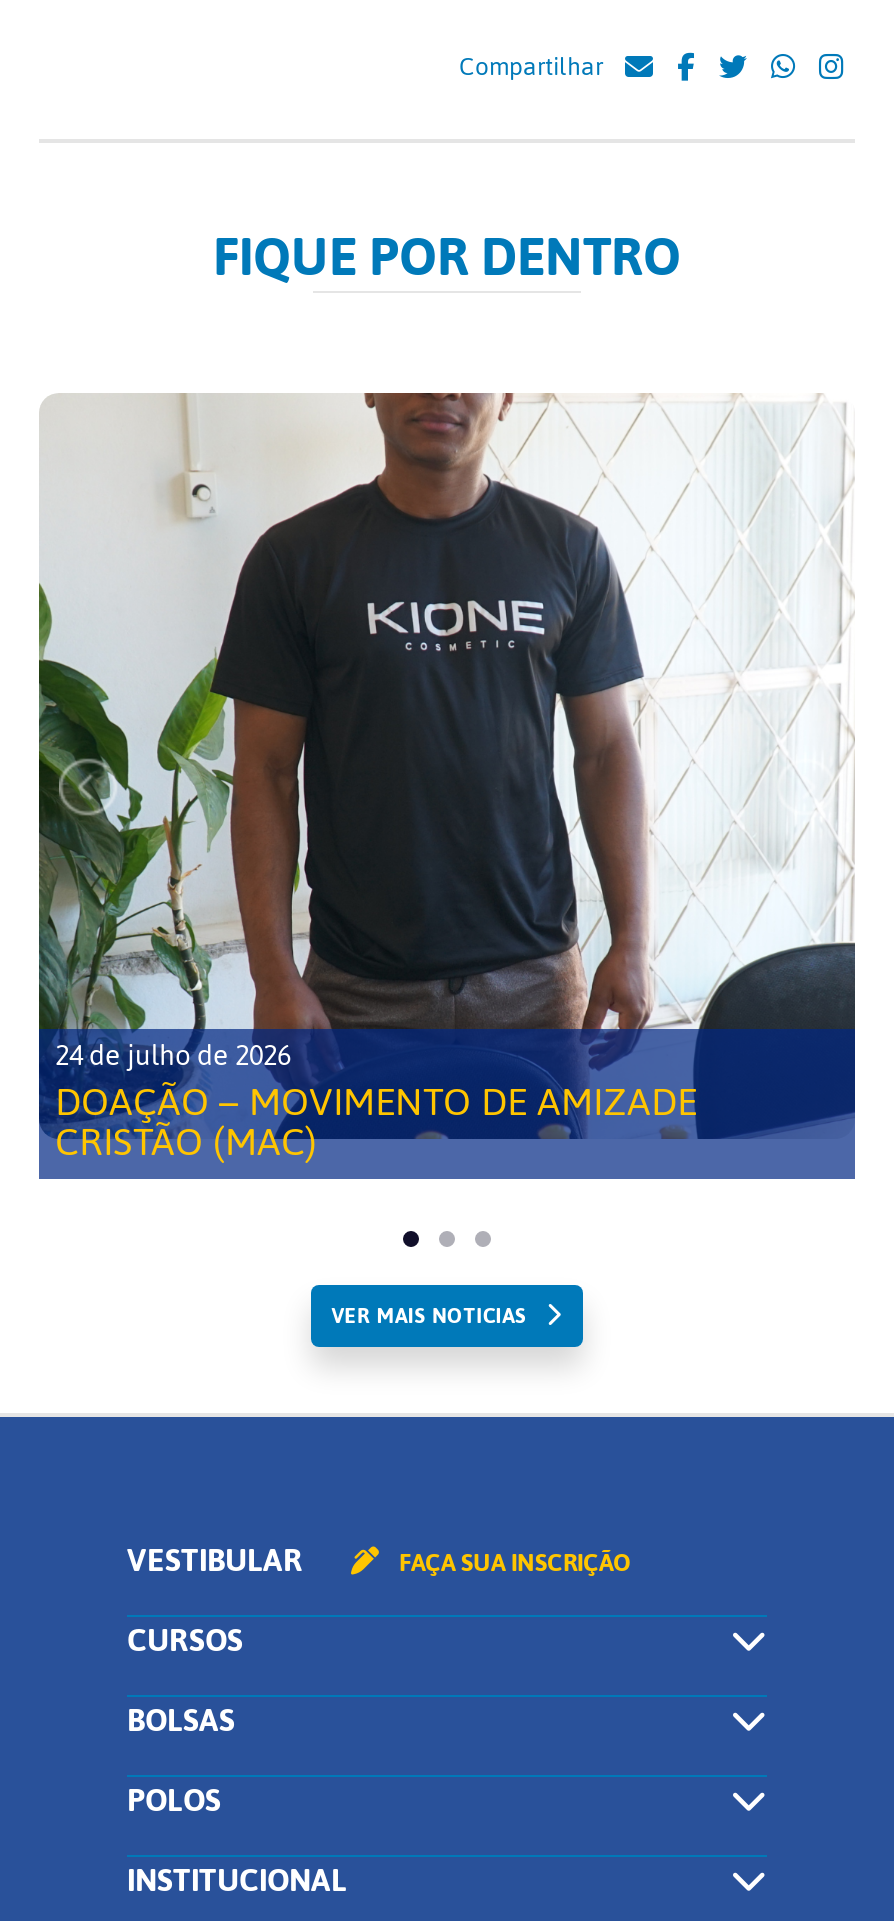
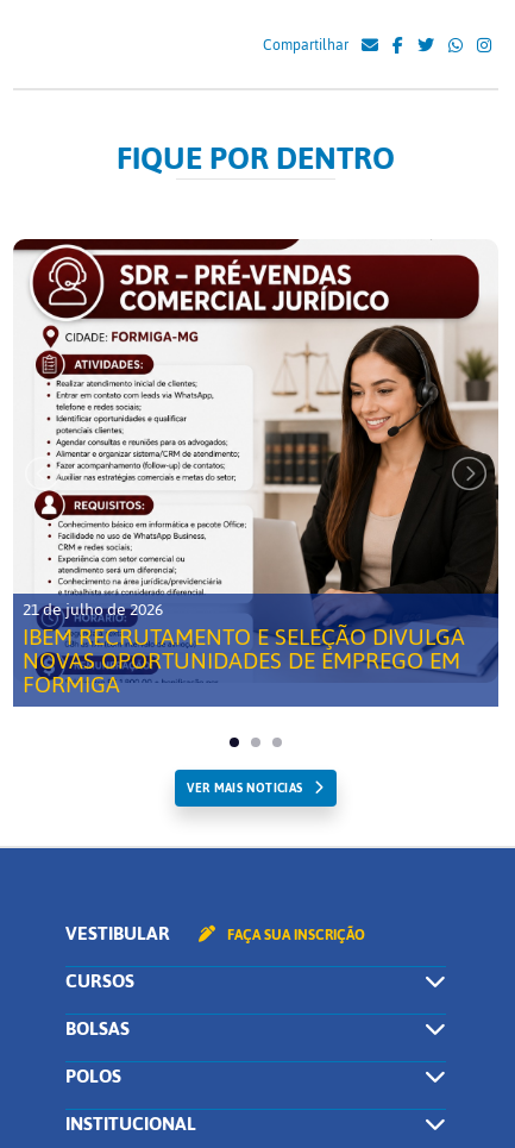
[37,391,855,1179] [image] | 24 de julho de 2026 | DOAÇÃO – MOVIMENTO DE AMIZADE | CRISTÃO (MAC) -> [13,238,500,707] [image] | 21 de julho de 2026 | IBEM RECRUTAMENTO E SELEÇÃO DIVULGA | NOVAS OPORTUNIDADES DE EMPREGO EM | FORMIGA

